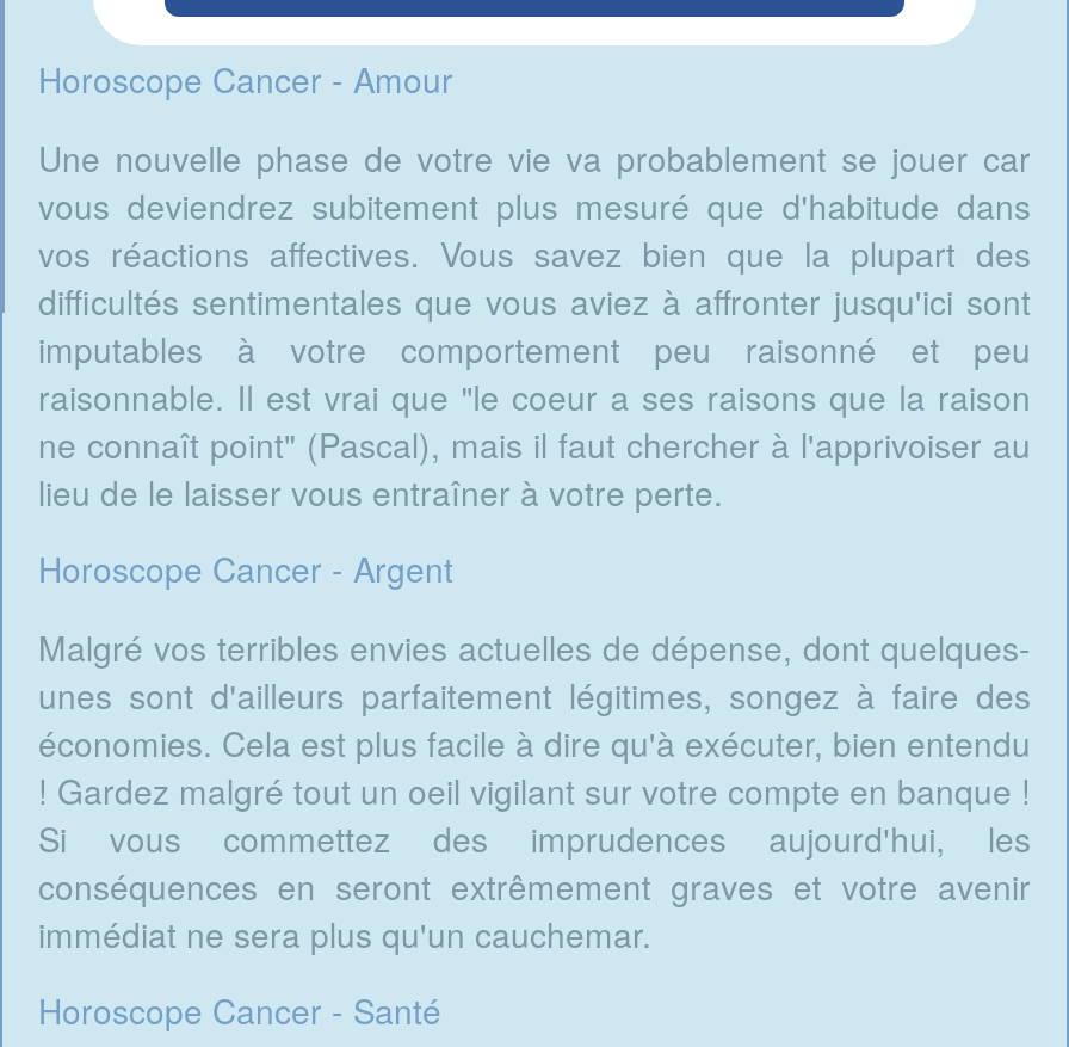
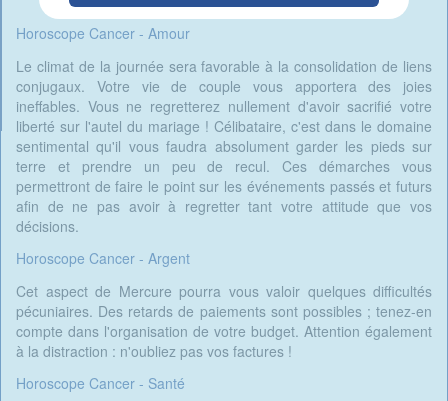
[38,134,1031,516] Une nouvelle phase de votre vie va probablement se jouer car | vous deviendrez subitement plus mesuré que d'habitude dans | vos réactions affectives. Vous savez bien que la plupart des | difficultés sentimentales que vous aviez à affronter jusqu'ici sont | imputables à votre comportement peu raisonné et peu | raisonnable. Il est vrai que "le coeur a ses raisons que la raison | ne connaît point" (Pascal), mais il faut chercher à l'apprivoiser au | lieu de le laisser vous entraîner à votre perte. -> [16,56,432,236] Le climat de la journée sera favorable à la consolidation de liens | conjugaux. Votre vie de couple vous apportera des joies | ineffables. Vous ne regretterez nullement d'avoir sacrifié votre | liberté sur l'autel du mariage ! Célibataire, c'est dans le domaine | sentimental qu'il vous faudra absolument garder les pieds sur | terre et prendre un peu de recul. Ces démarches vous | permettront de faire le point sur les événements passés et futurs | afin de ne pas avoir à regretter tant votre attitude que vos | décisions.
moved [38,545,453,593] -> [16,248,190,268]: Horoscope Cancer - Argent
[38,624,1031,958] Malgré vos terribles envies actuelles de dépense, dont quelques- | unes sont d'ailleurs parfaitement légitimes, songez à faire des | économies. Cela est plus facile à dire qu'à exécuter, bien entendu | ! Gardez malgré tout un oeil vigilant sur votre compte en banque ! | Si vous commettez des imprudences aujourd'hui, les | conséquences en seront extrêmement graves et votre avenir | immédiat ne sera plus qu'un cauchemar. -> [16,281,432,361] Cet aspect de Mercure pourra vous valoir quelques difficultés | pécuniaires. Des retards de paiements sont possibles ; tenez-en | compte dans l'organisation de votre budget. Attention également | à la distraction : n'oubliez pas vos factures !

